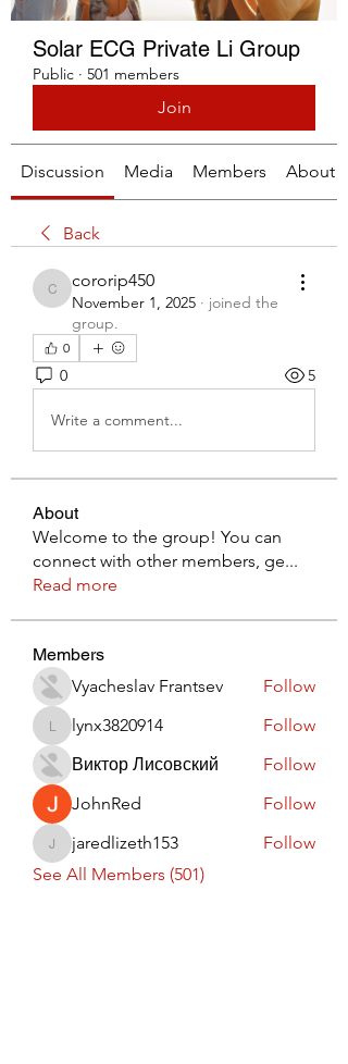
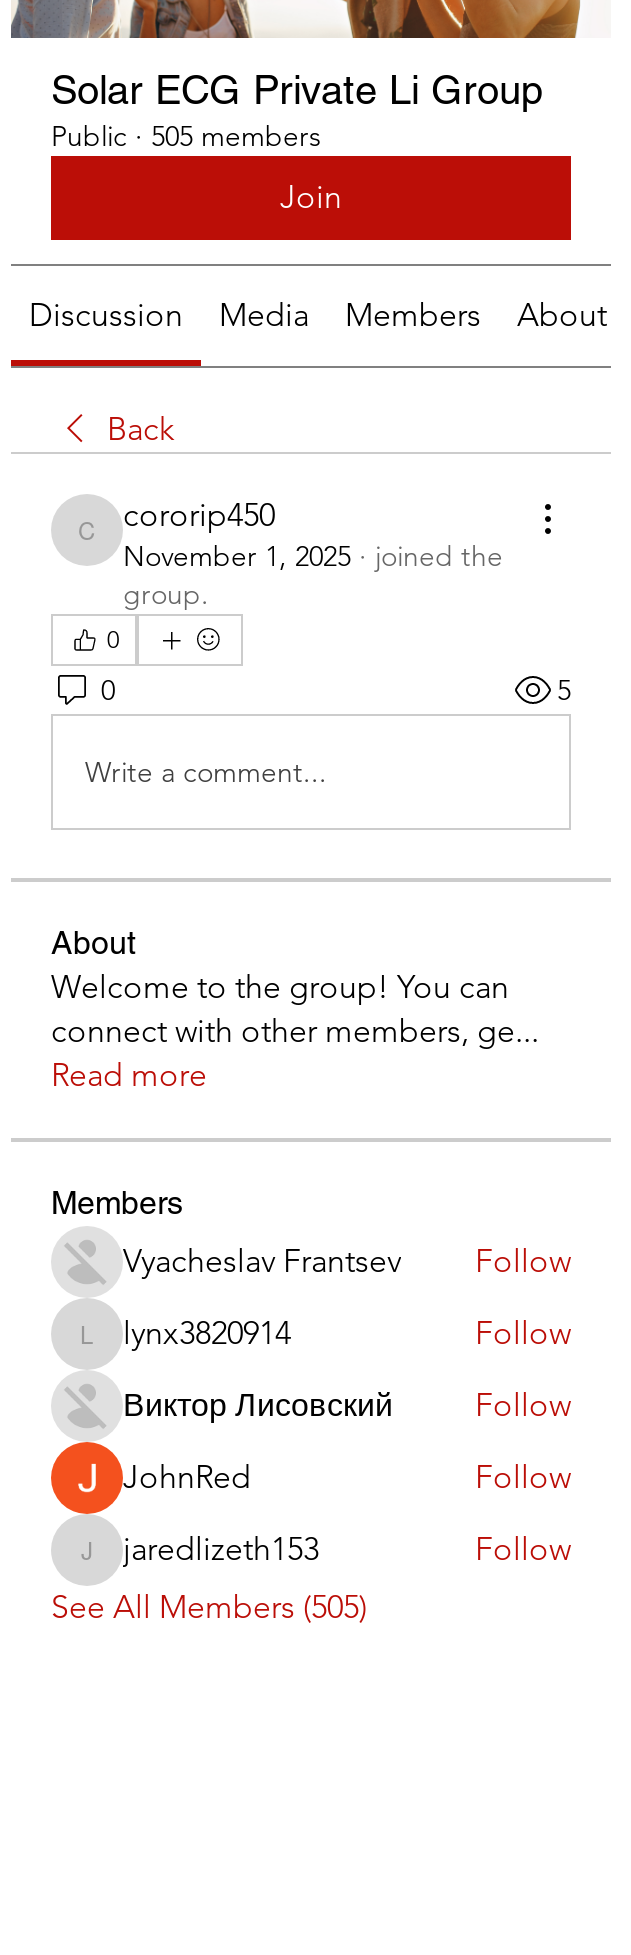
[33,64,179,84] Public · 501 members -> [51,118,321,154] Public · 505 members
[33,864,204,884] See All Members (501) -> [51,1588,367,1626] See All Members (505)

